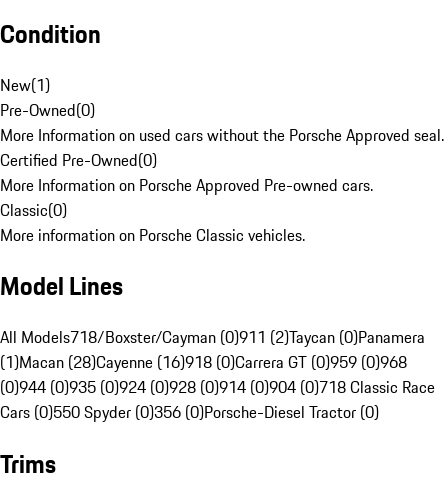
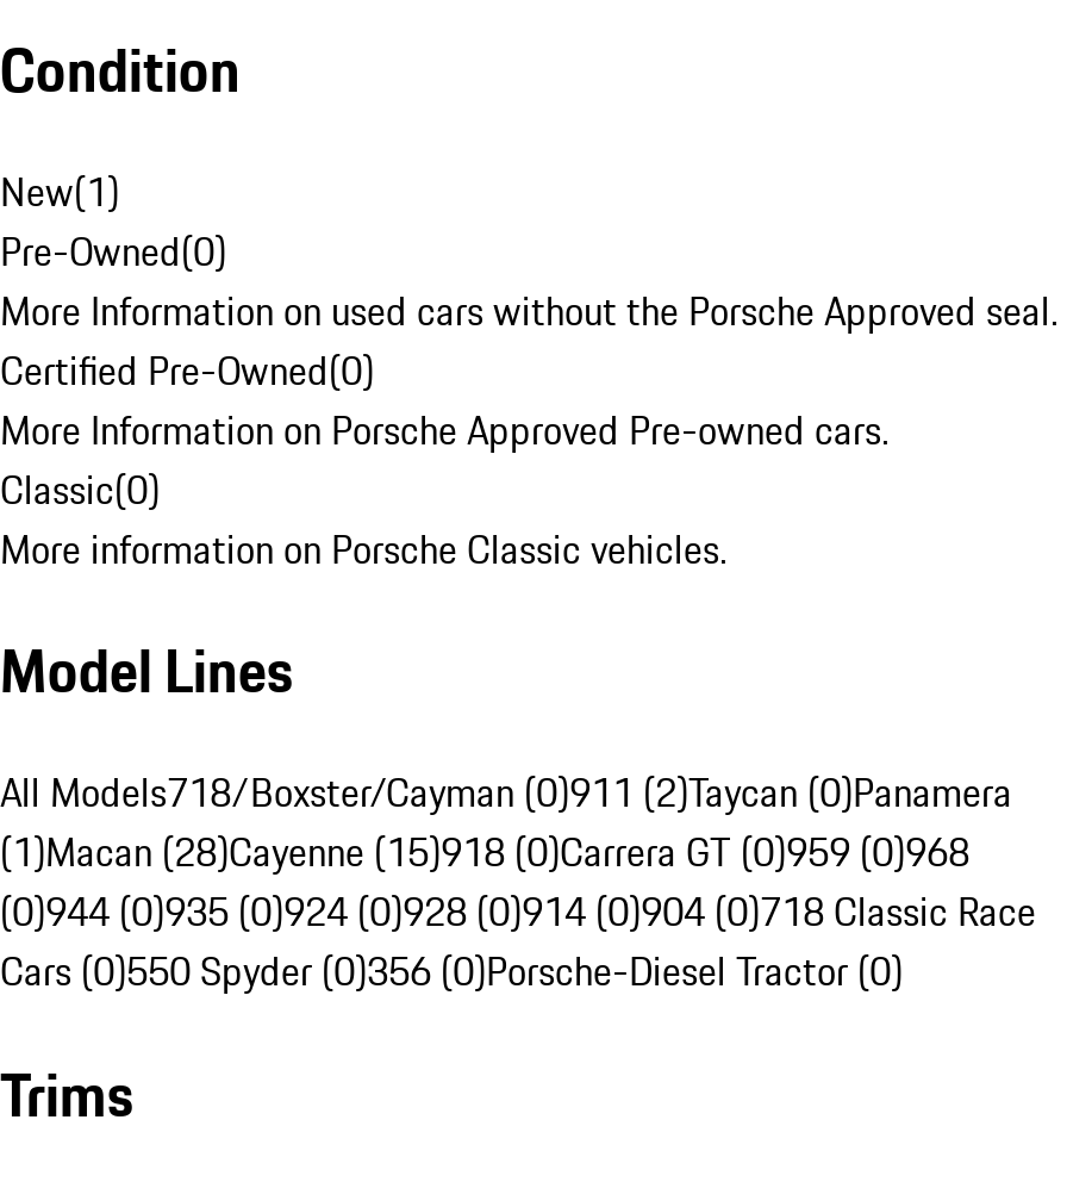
[0,350,407,374] (1)Macan (28)Cayenne (16)918 (0)Carrera GT (0)959 (0)968 -> [0,824,969,881] (1)Macan (28)Cayenne (15)918 (0)Carrera GT (0)959 (0)968

